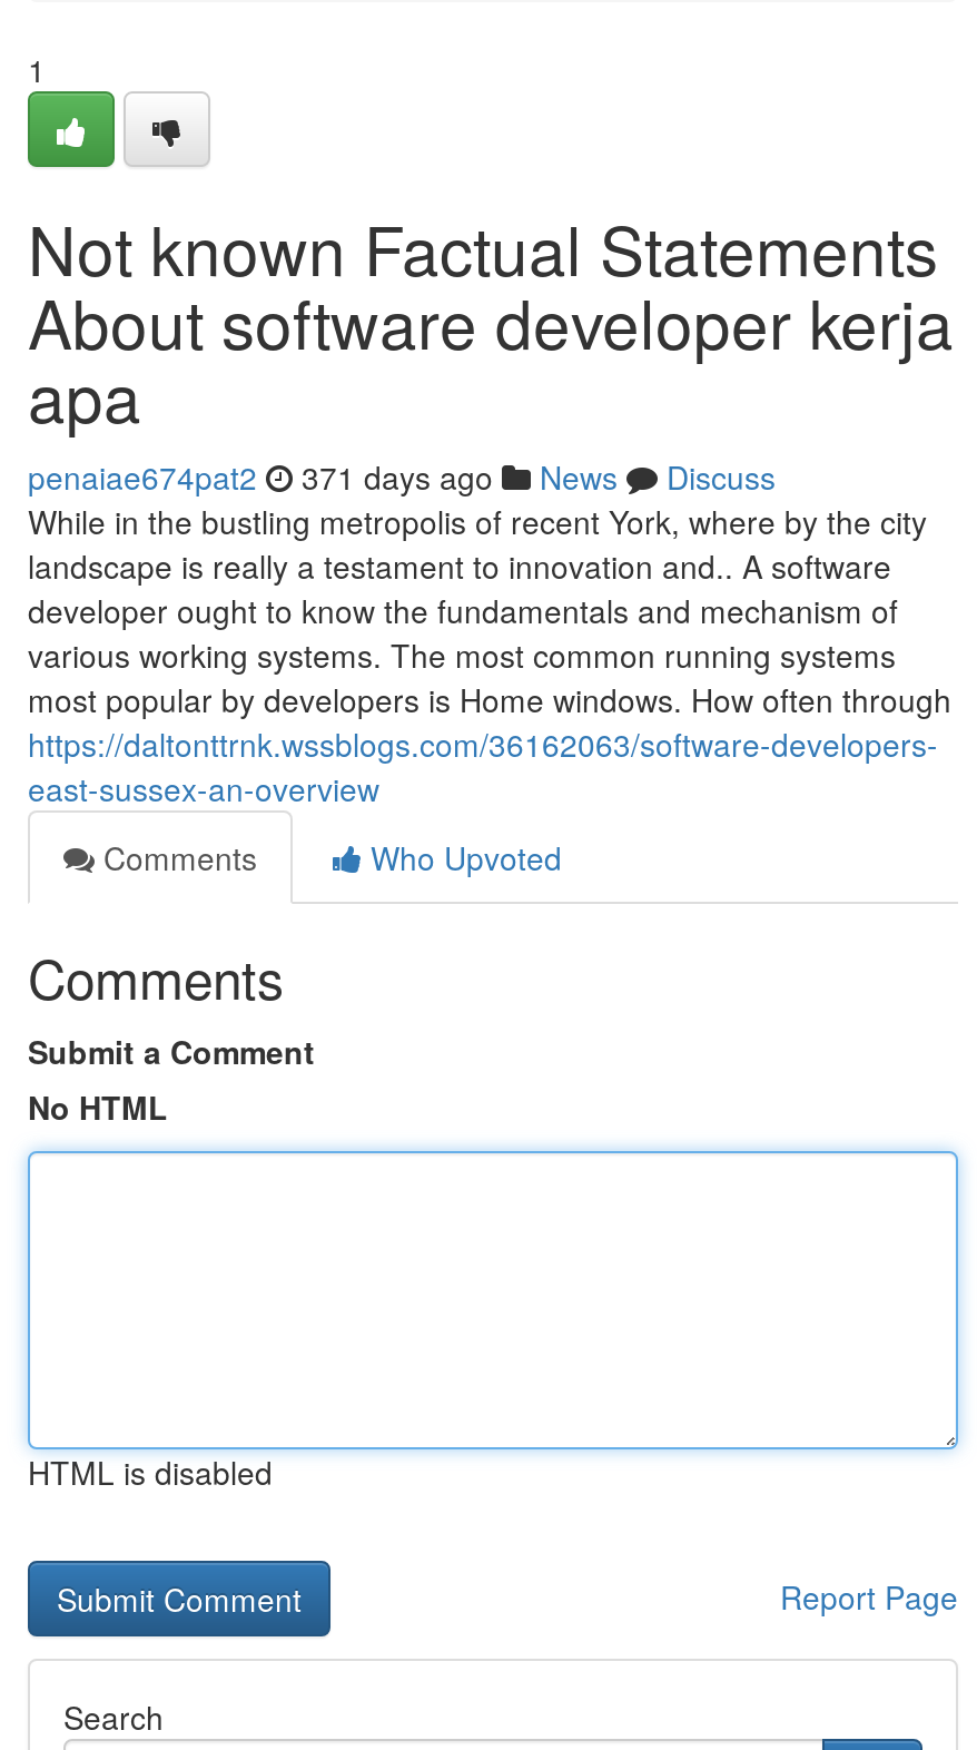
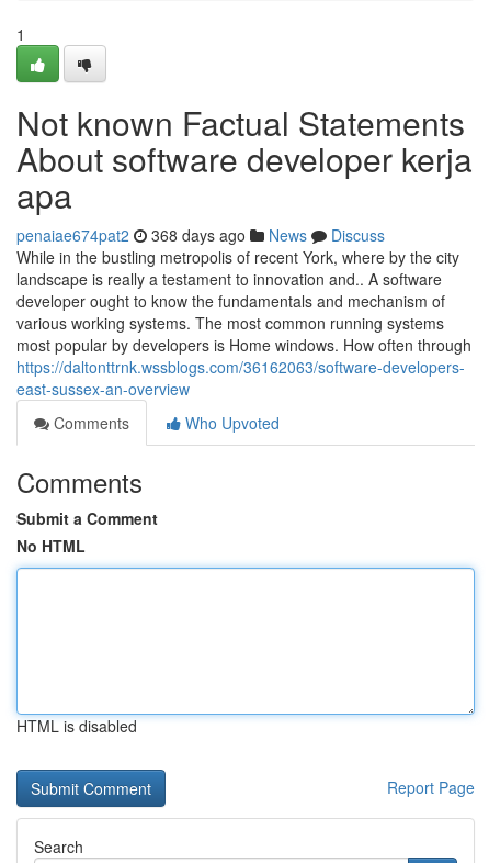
[28,454,776,499] penaiae674pat2 371 days ago News Discuss -> [16,224,385,246] penaiae674pat2 368 days ago News Discuss

